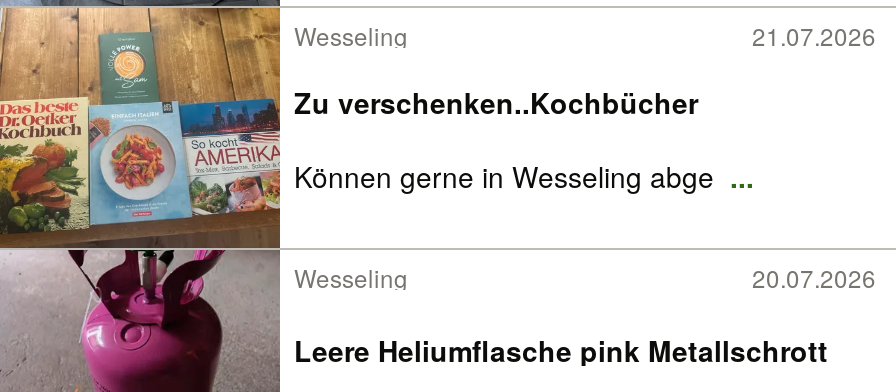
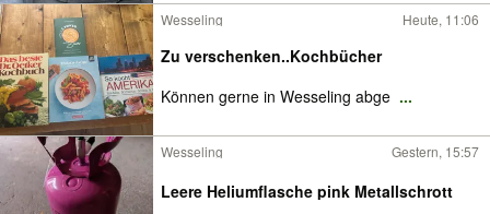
[752,18,876,52] 21.07.2026 -> [402,10,479,28] Heute, 11:06
[752,260,876,294] 20.07.2026 -> [392,142,479,160] Gestern, 15:57

